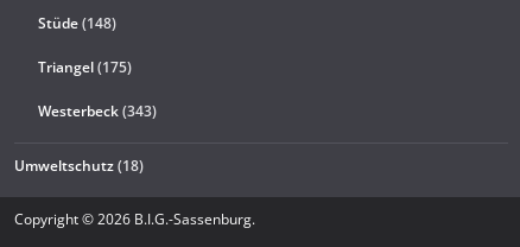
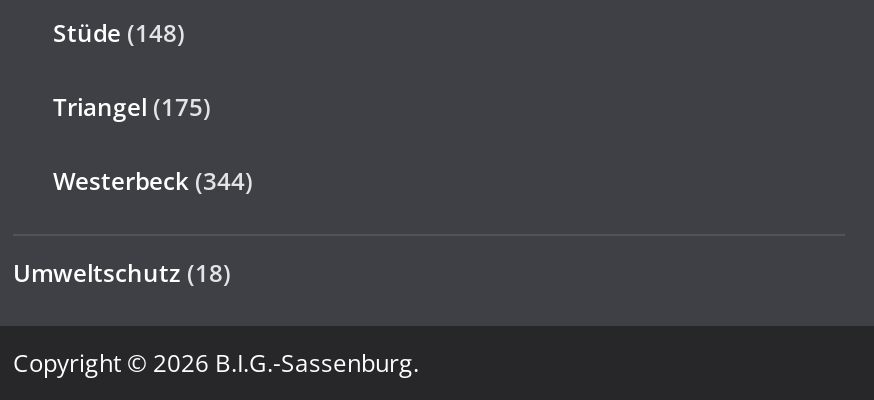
[38,101,157,122] Westerbeck (343) -> [53,164,253,198] Westerbeck (344)

